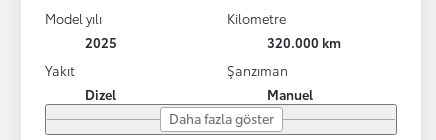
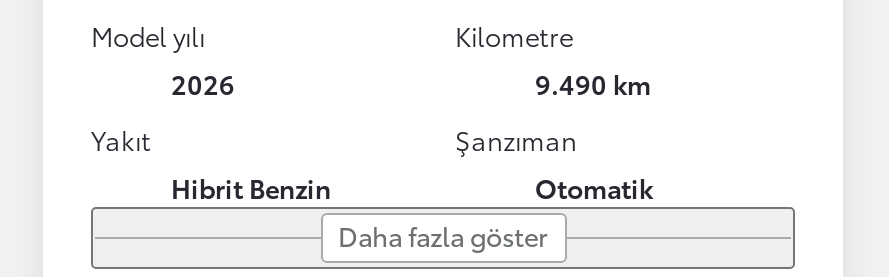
[85,33,117,51] 2025 -> [171,65,235,101] 2026
[267,33,341,51] 320.000 km -> [535,65,651,101] 9.490 km
[85,85,116,103] Dizel -> [171,169,331,205] Hibrit Benzin
[267,85,313,103] Manuel -> [535,169,653,205] Otomatik

